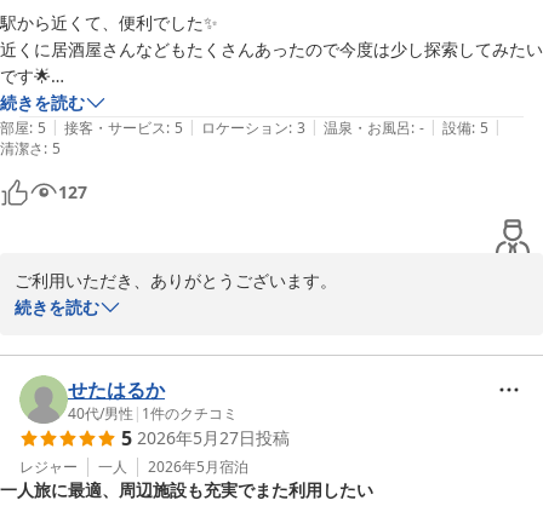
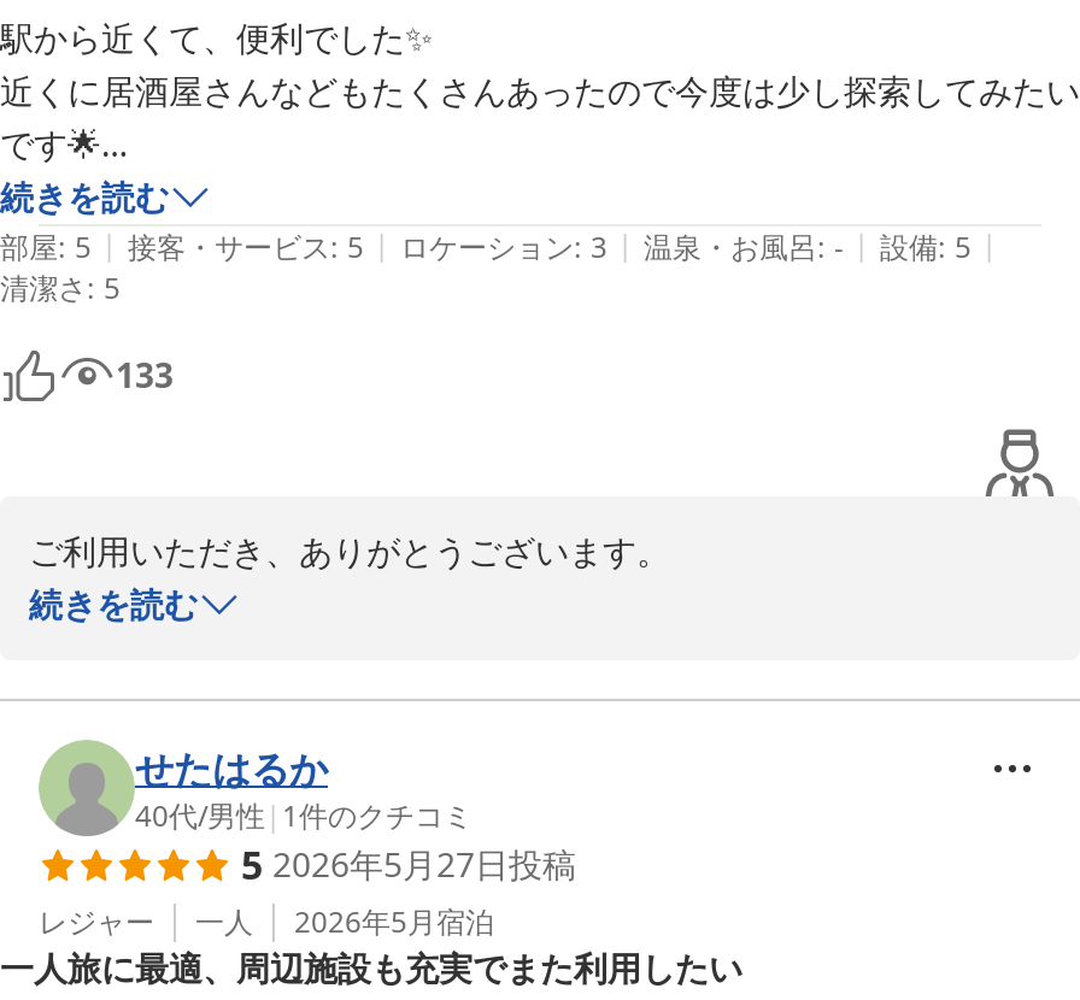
[58,180,87,203] 127 -> [116,352,174,398] 133

